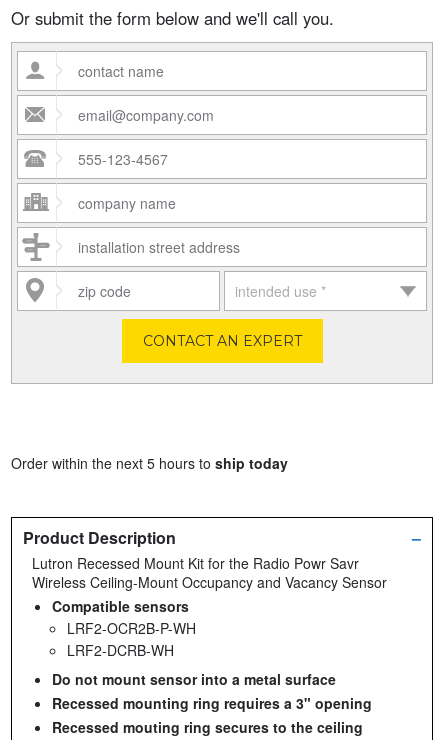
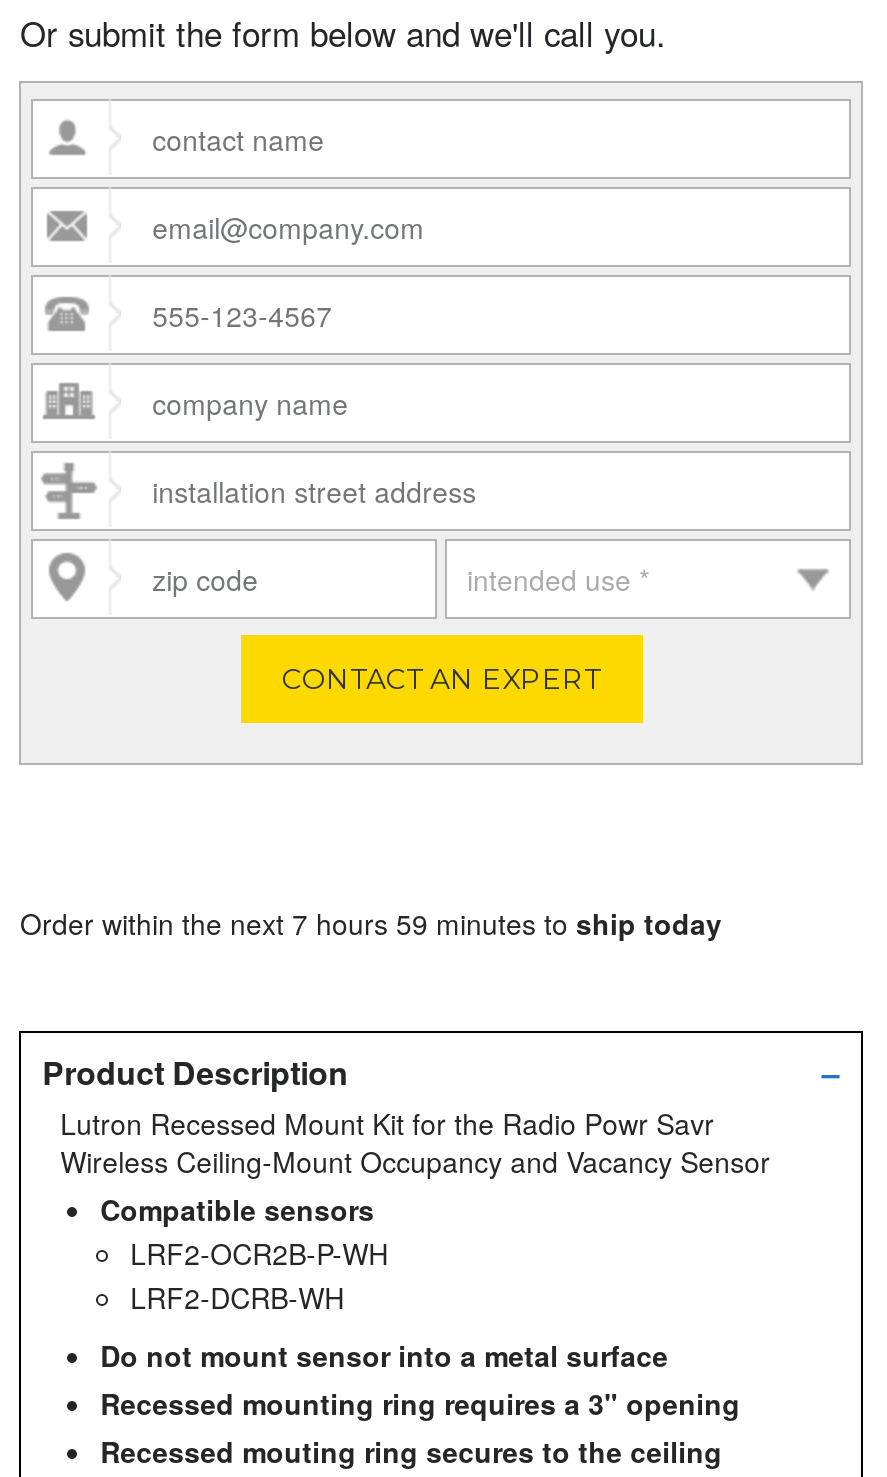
[11,453,288,473] Order within the next 5 hours to ship today -> [20,904,722,944] Order within the next 7 hours 59 minutes to ship today

